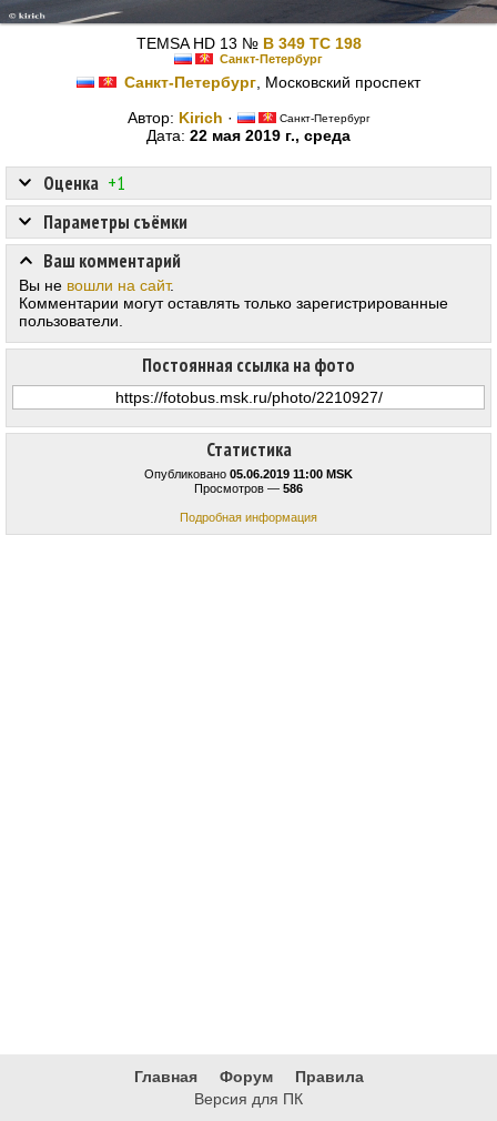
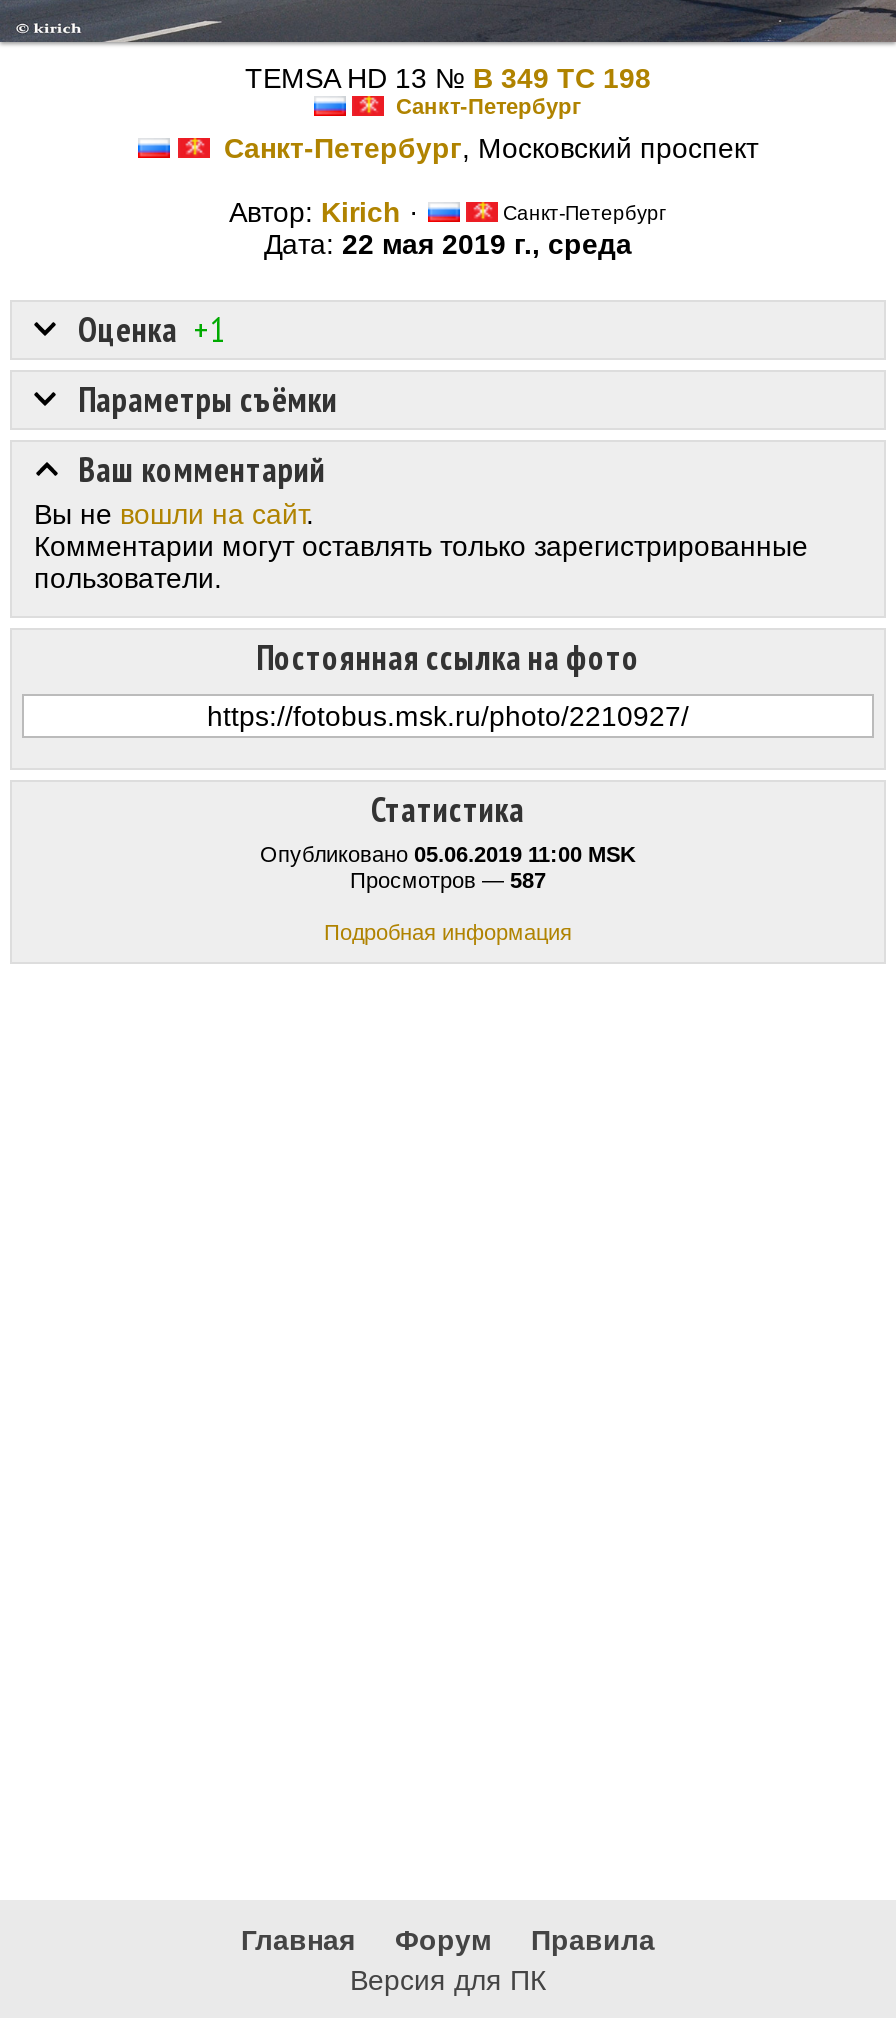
[194,482,303,495] Просмотров — 586 -> [350,868,546,892] Просмотров — 587

